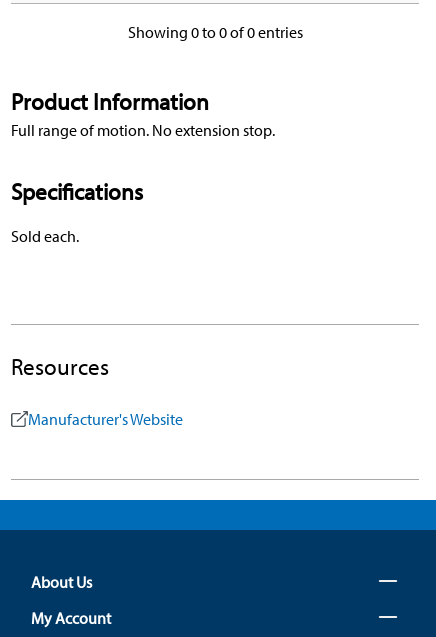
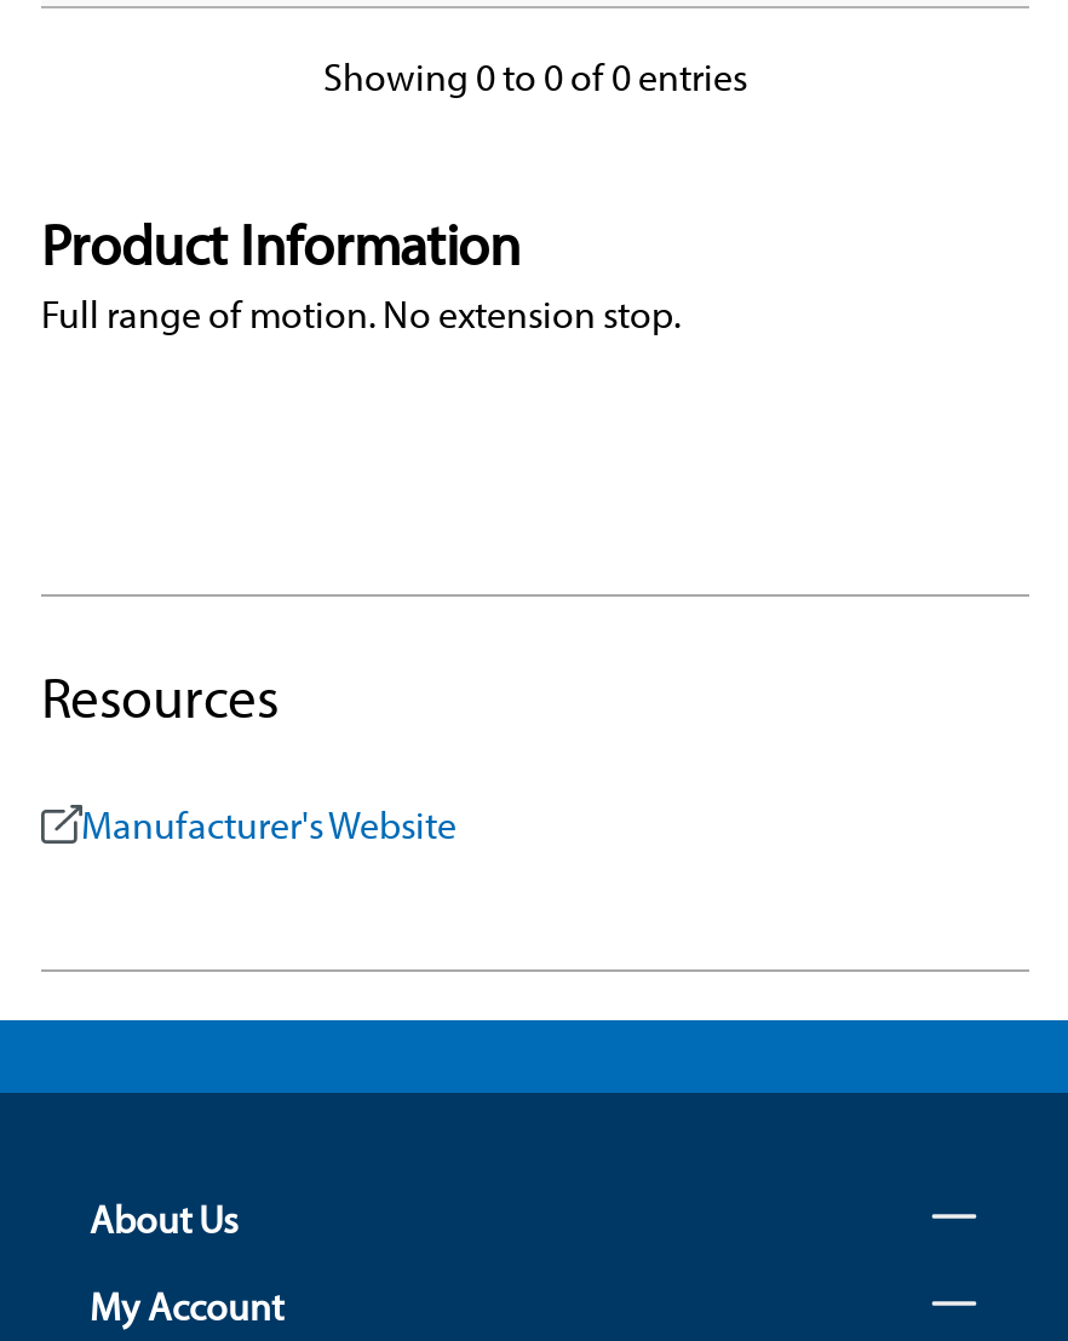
[11,176,143,246] Specifications | Sold each. -> none

